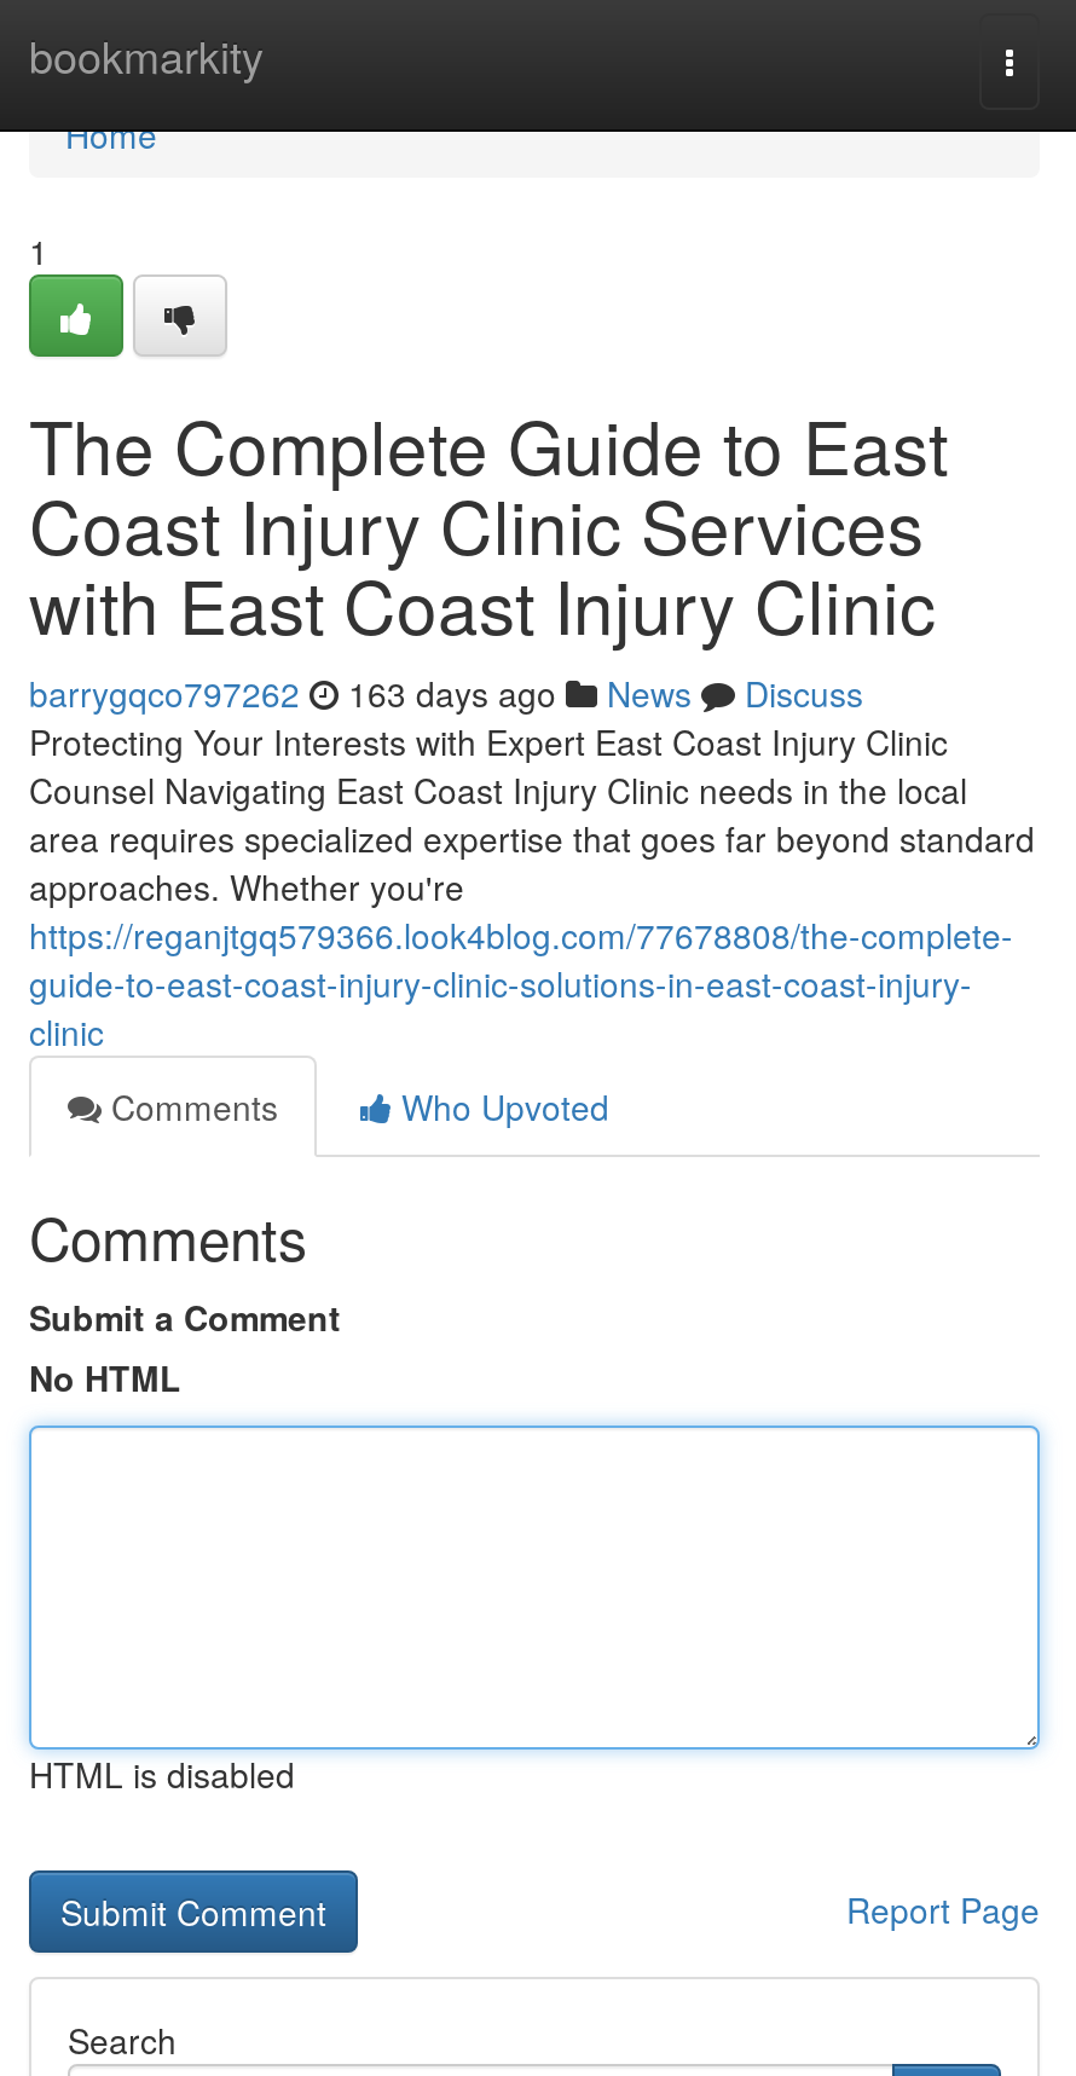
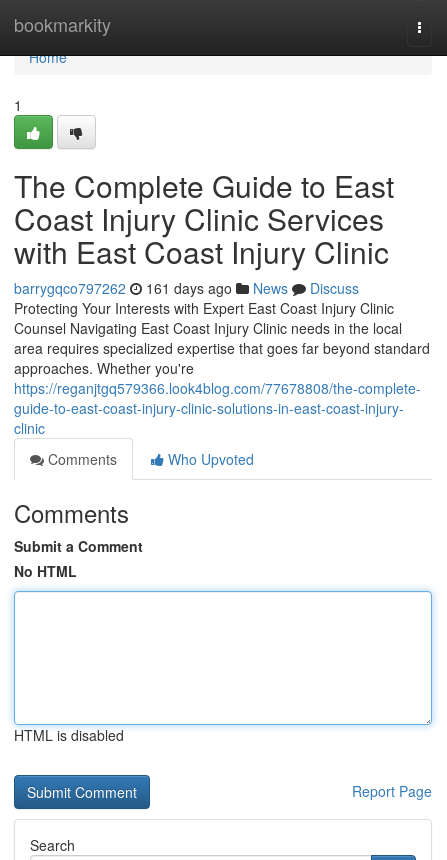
[29,669,863,717] barrygqco797262 163 days ago News Discuss -> [14,278,359,298] barrygqco797262 161 days ago News Discuss

